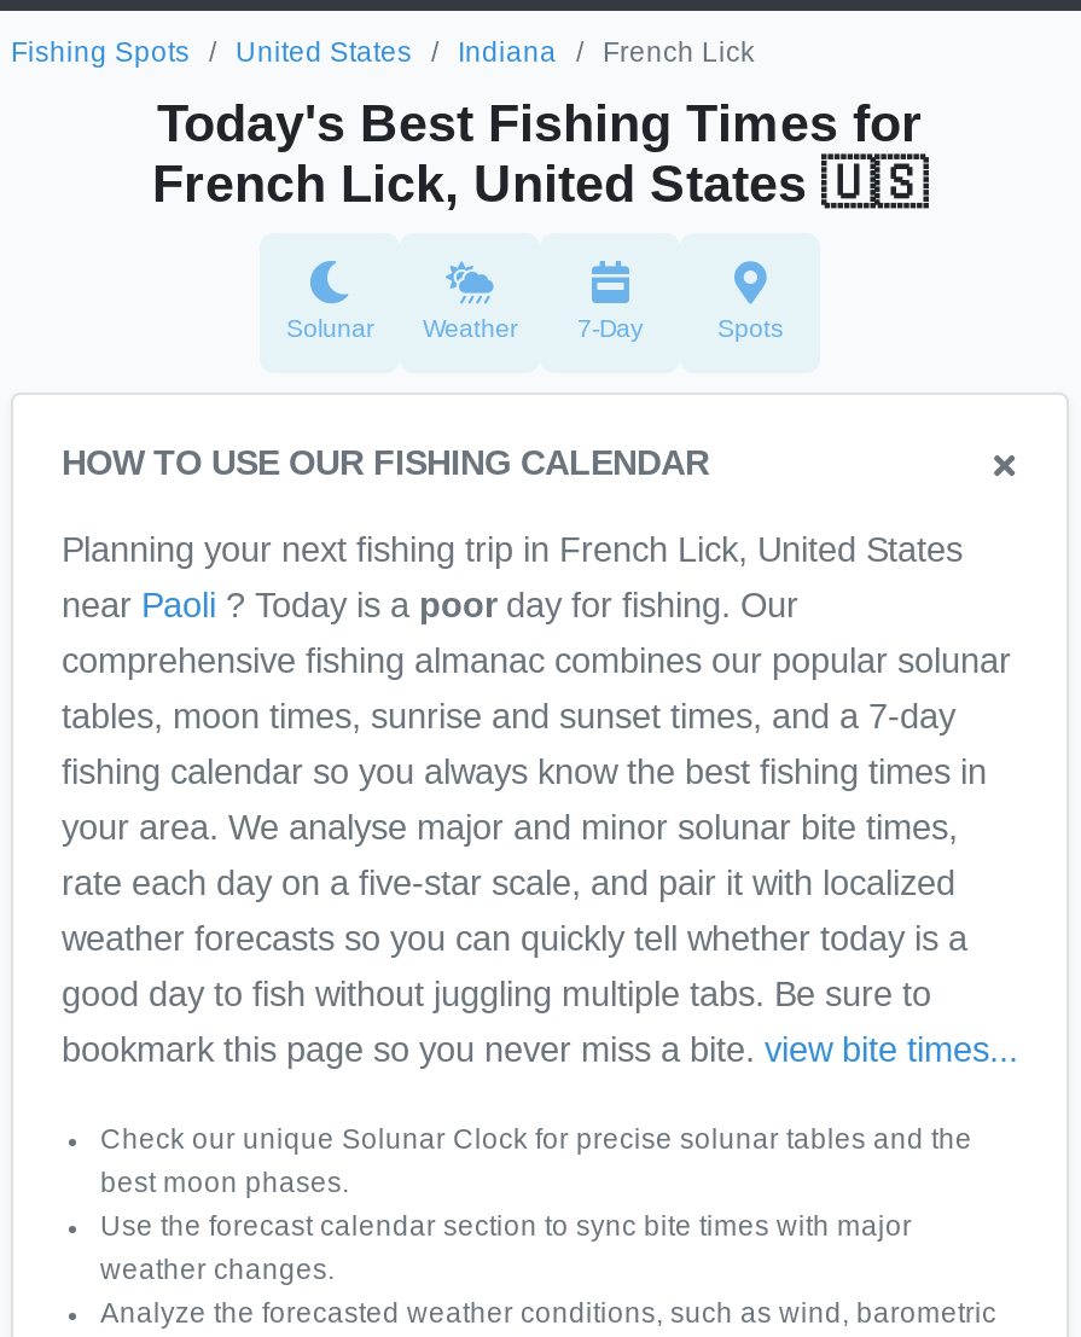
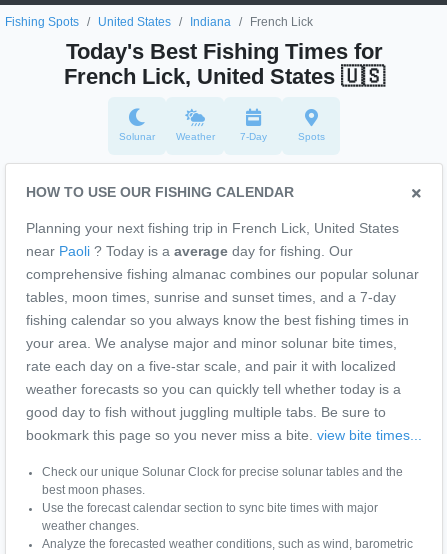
[62,587,798,625] near Paoli? Today is a poor day for fishing. Our -> [26,243,353,259] near Paoli? Today is a average day for fishing. Our

